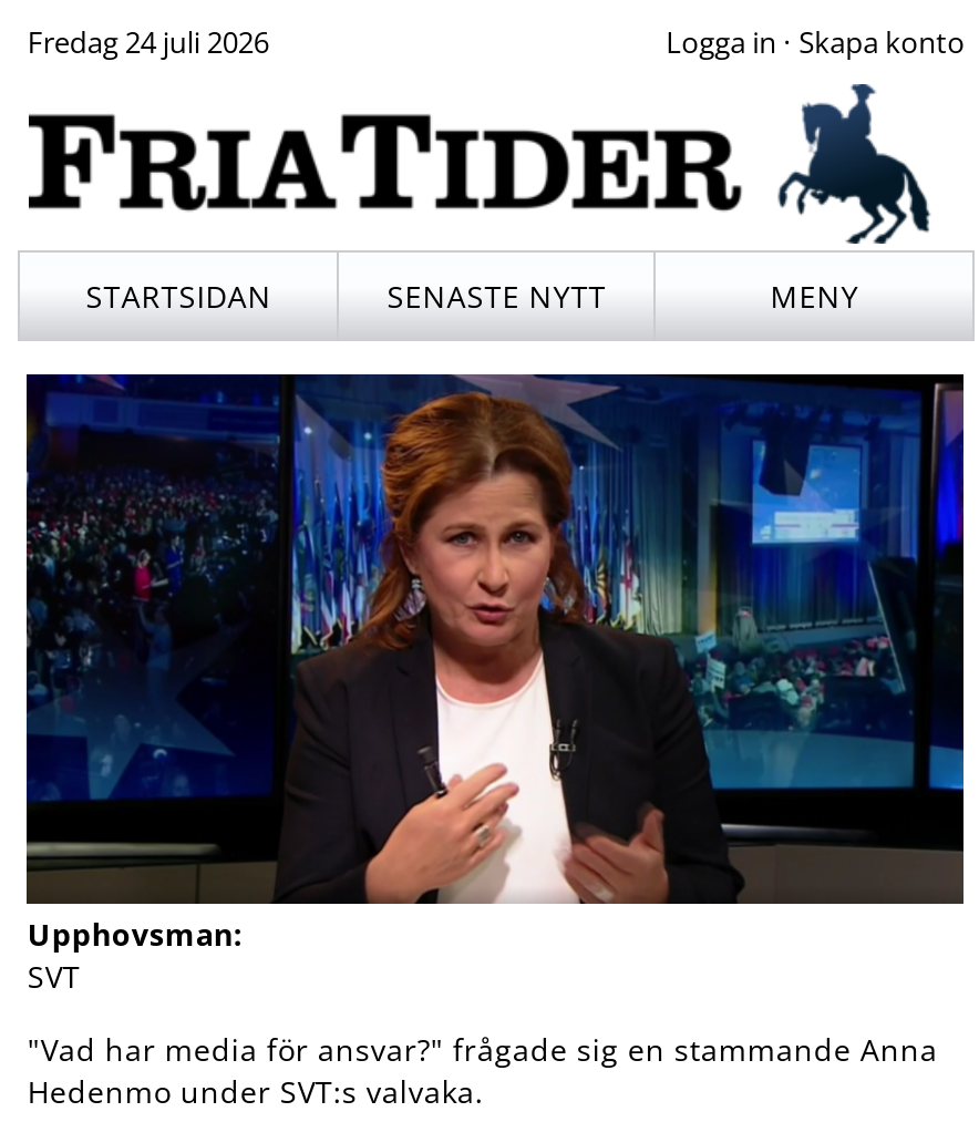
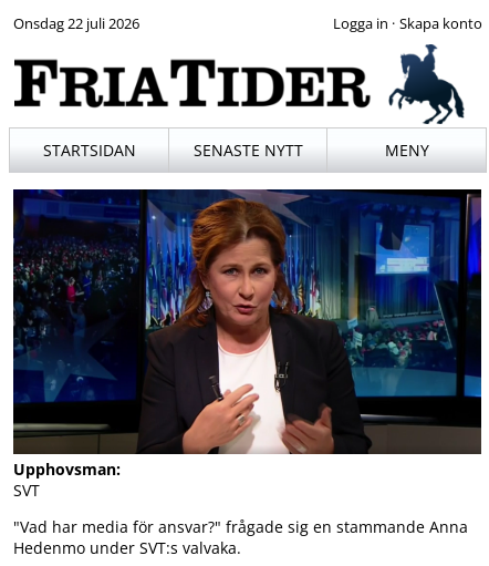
[27,23,269,63] Fredag 24 juli 2026 -> [14,14,140,34] Onsdag 22 juli 2026

